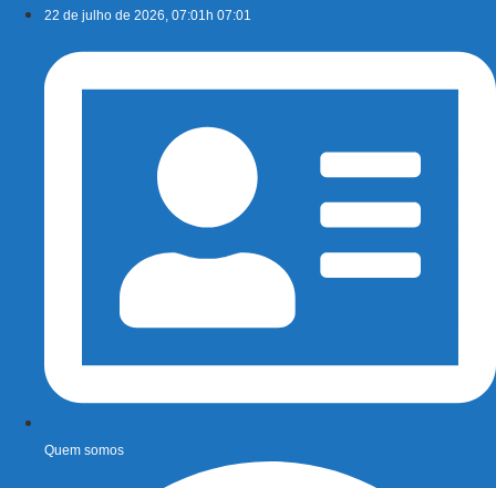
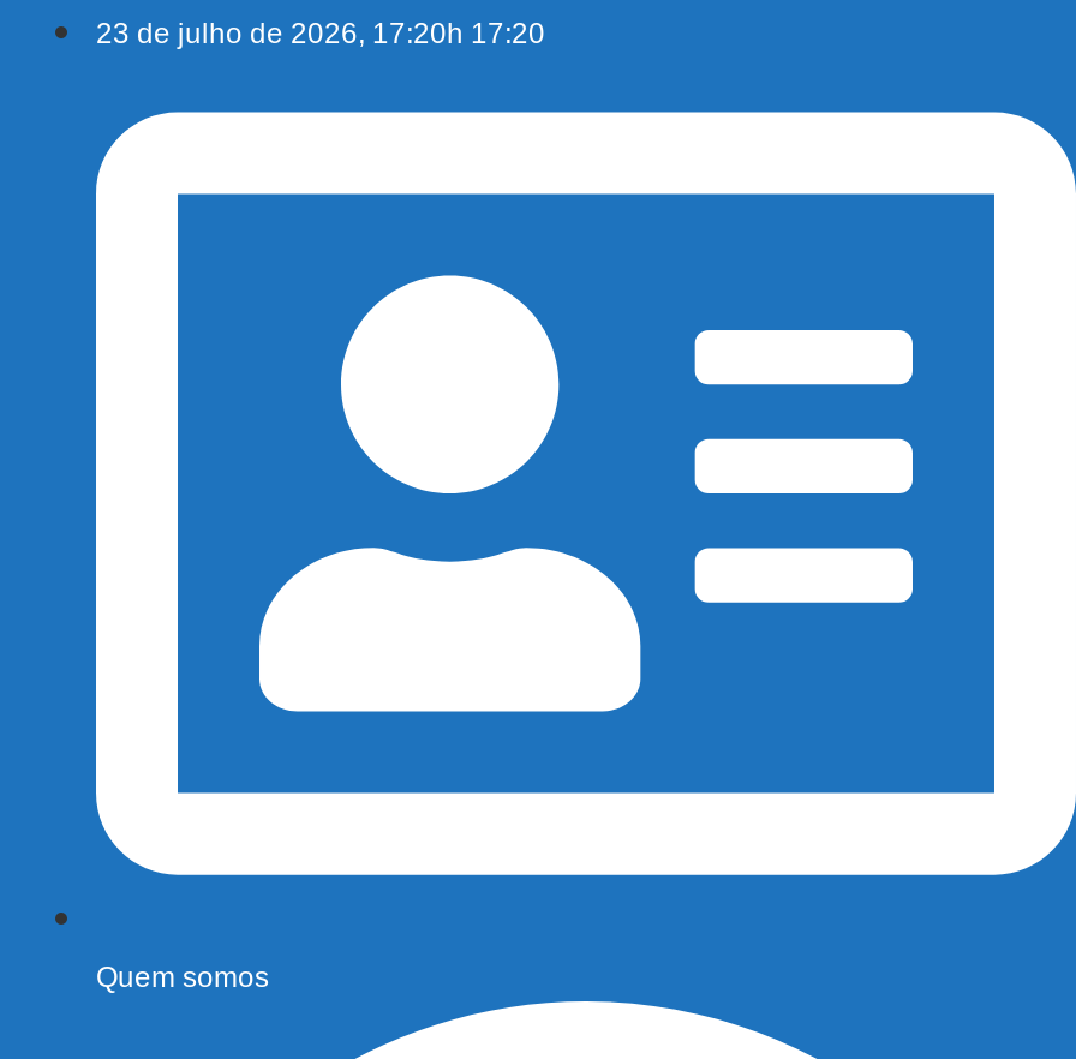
[44,8,251,23] 22 de julho de 2026, 07:01h 07:01 -> [96,17,545,50] 23 de julho de 2026, 17:20h 17:20

